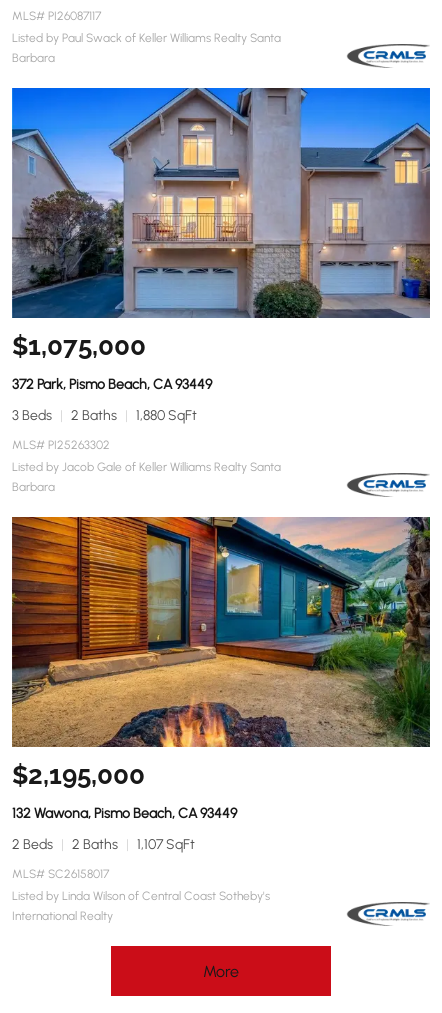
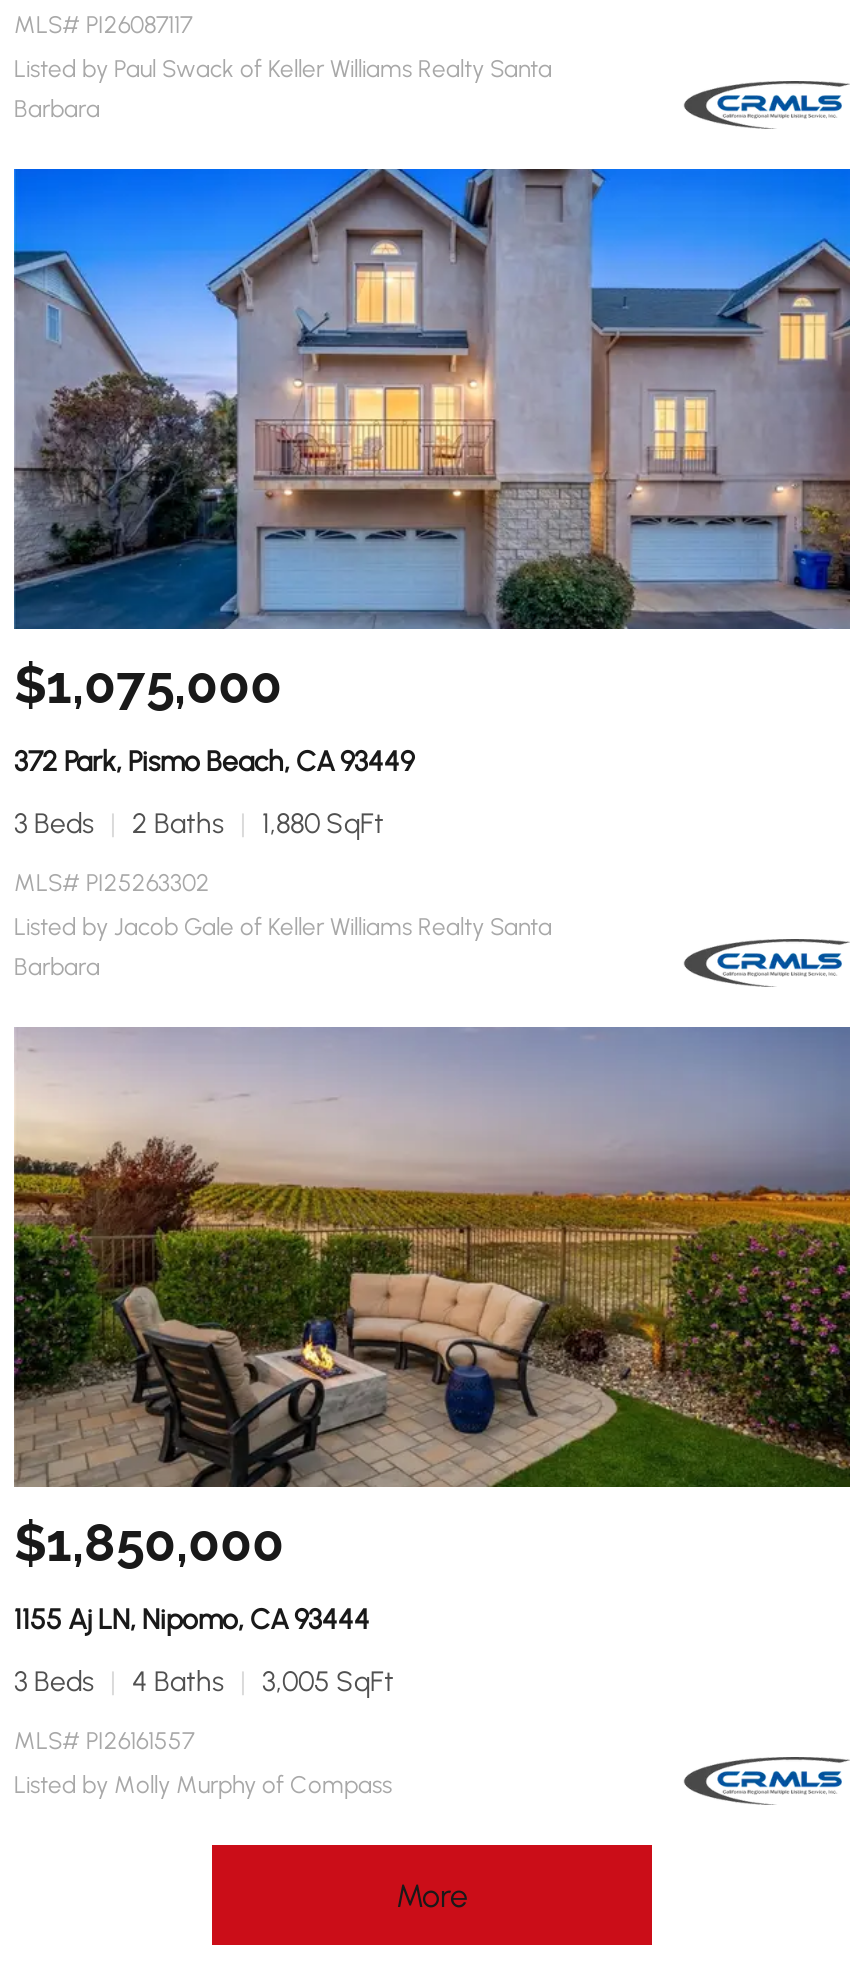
[11,516,431,790] [image] | $2,195,000 -> [14,1025,852,1573] [image] | $1,850,000
[12,805,237,822] 132 Wawona, Pismo Beach, CA 93449 -> [14,1603,370,1637] 1155 Aj LN, Nipomo, CA 93444
[12,836,195,853] 2 Beds | 2 Baths | 1,107 SqFt -> [14,1665,394,1699] 3 Beds | 4 Baths | 3,005 SqFt
[12,867,109,881] MLS# SC26158017 -> [14,1727,194,1755] MLS# PI26161557
[12,889,270,923] Listed by Linda Wilson of Central Coast Sotheby's | International Realty -> [14,1771,392,1799] Listed by Molly Murphy of Compass

